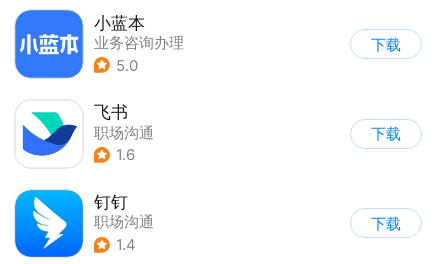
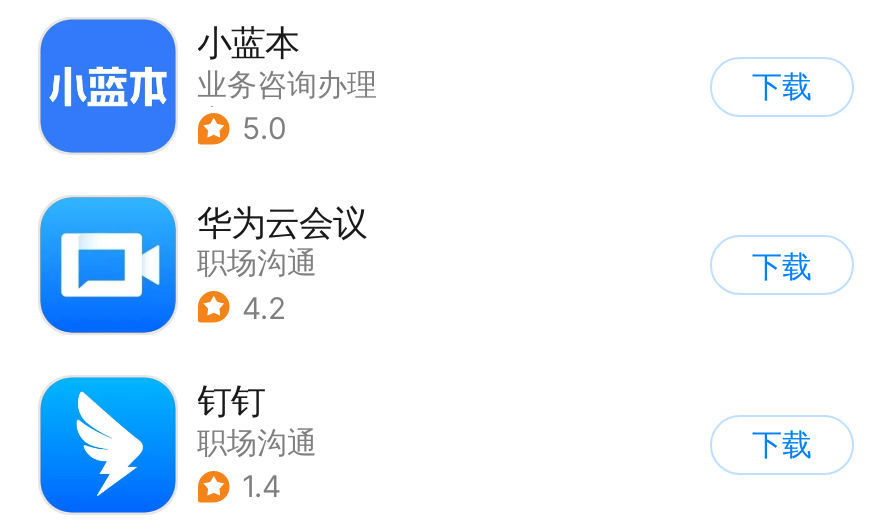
[15,100,127,167] [image] | 飞书 -> [38,196,367,334] [image] | 华为云会议
[116,146,135,164] 1.6 -> [242,290,286,326] 4.2

